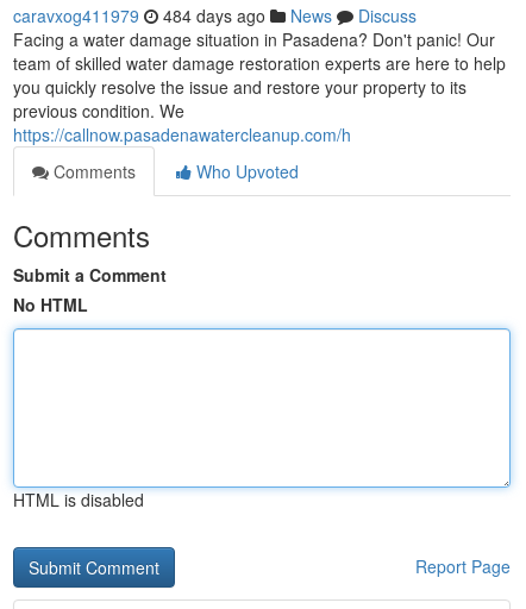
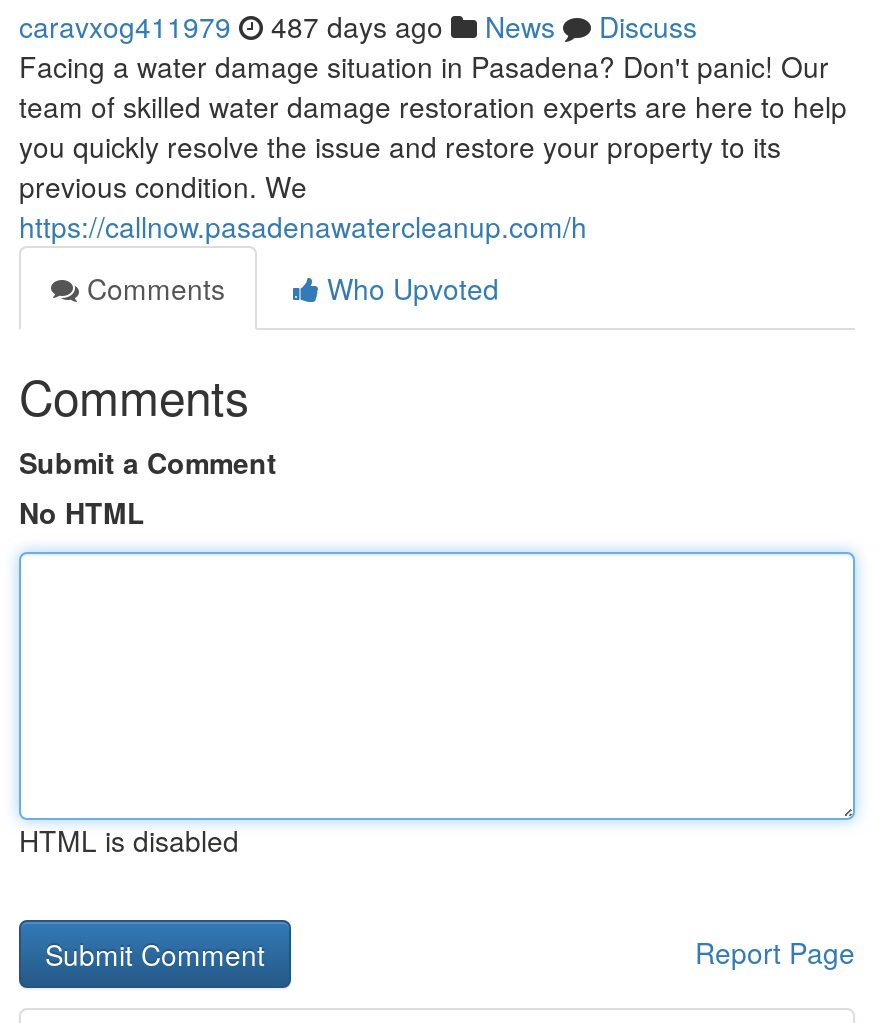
[13,4,417,27] caravxog411979 484 days ago News Discuss -> [19,6,697,46] caravxog411979 487 days ago News Discuss

